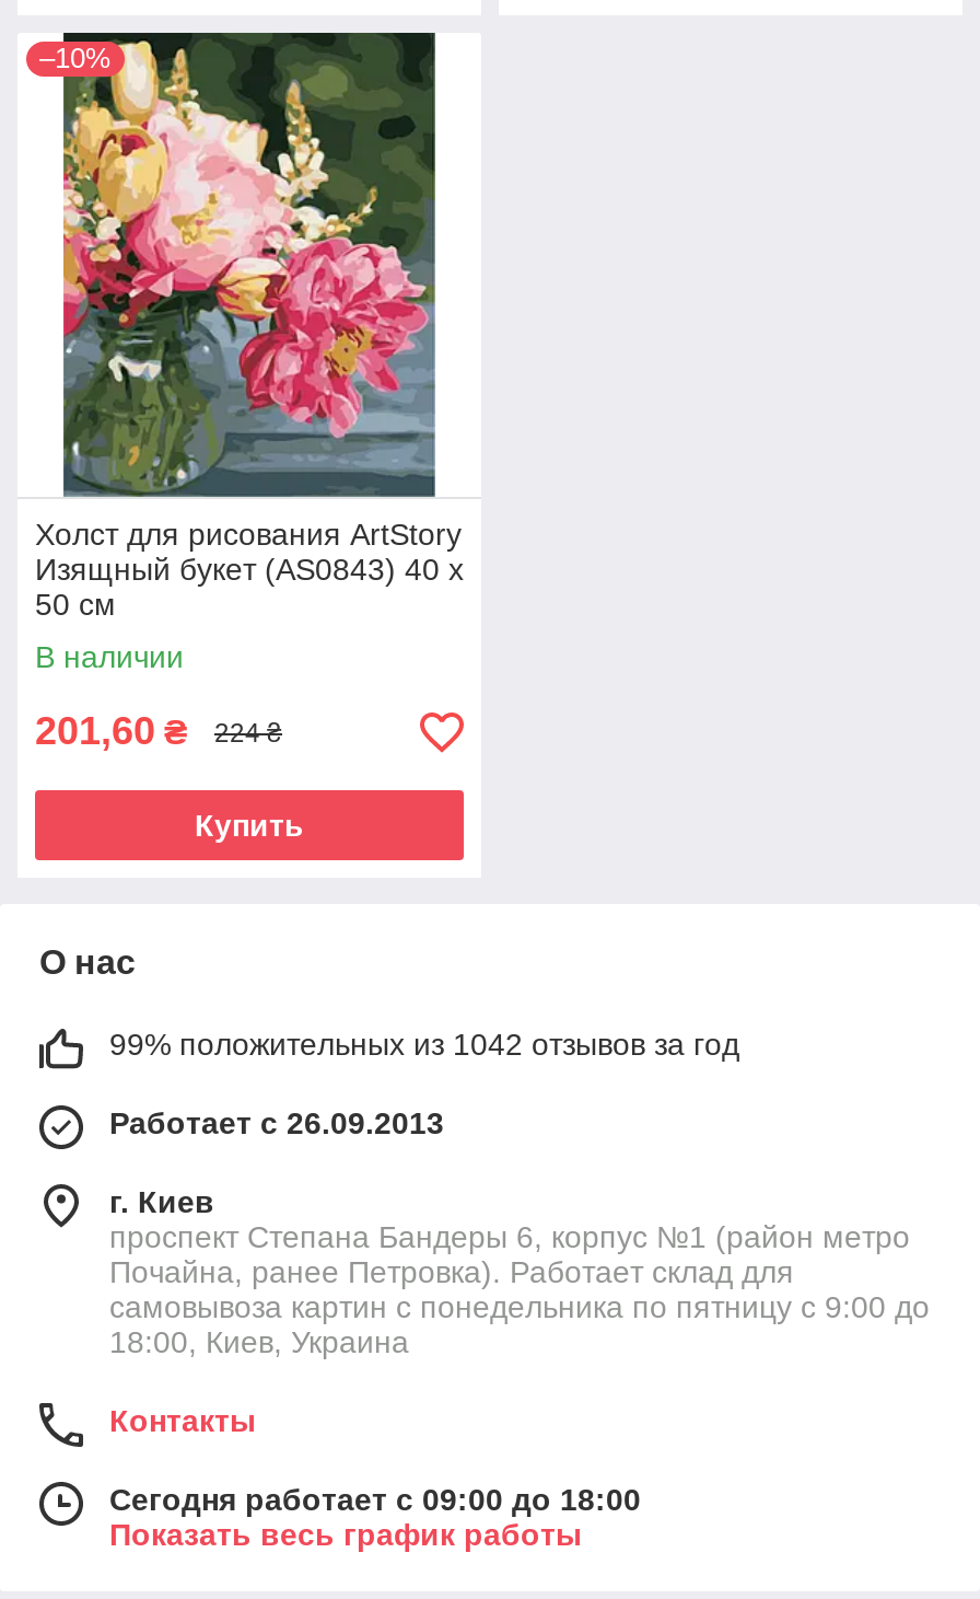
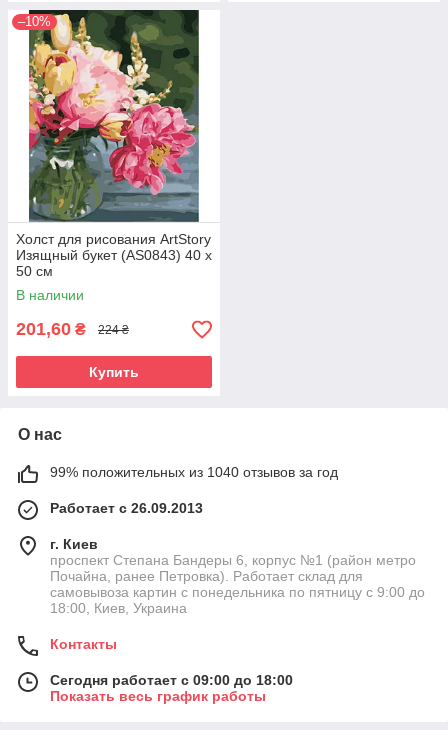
[109,1027,739,1062] 99% положительных из 1042 отзывов за год -> [50,464,338,480] 99% положительных из 1040 отзывов за год

